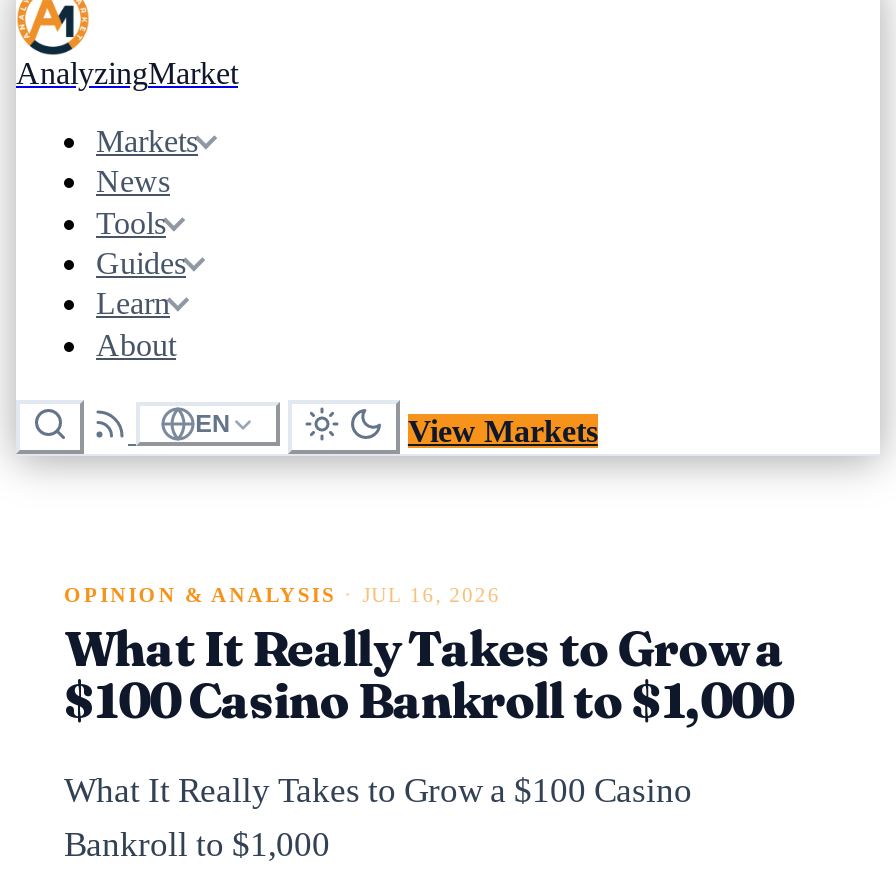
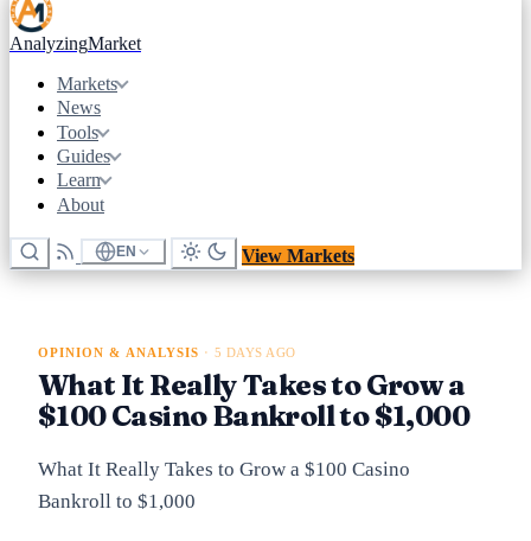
[64,584,501,606] OPINION & ANALYSIS · JUL 16, 2026 -> [38,347,296,360] OPINION & ANALYSIS · 5 DAYS AGO

